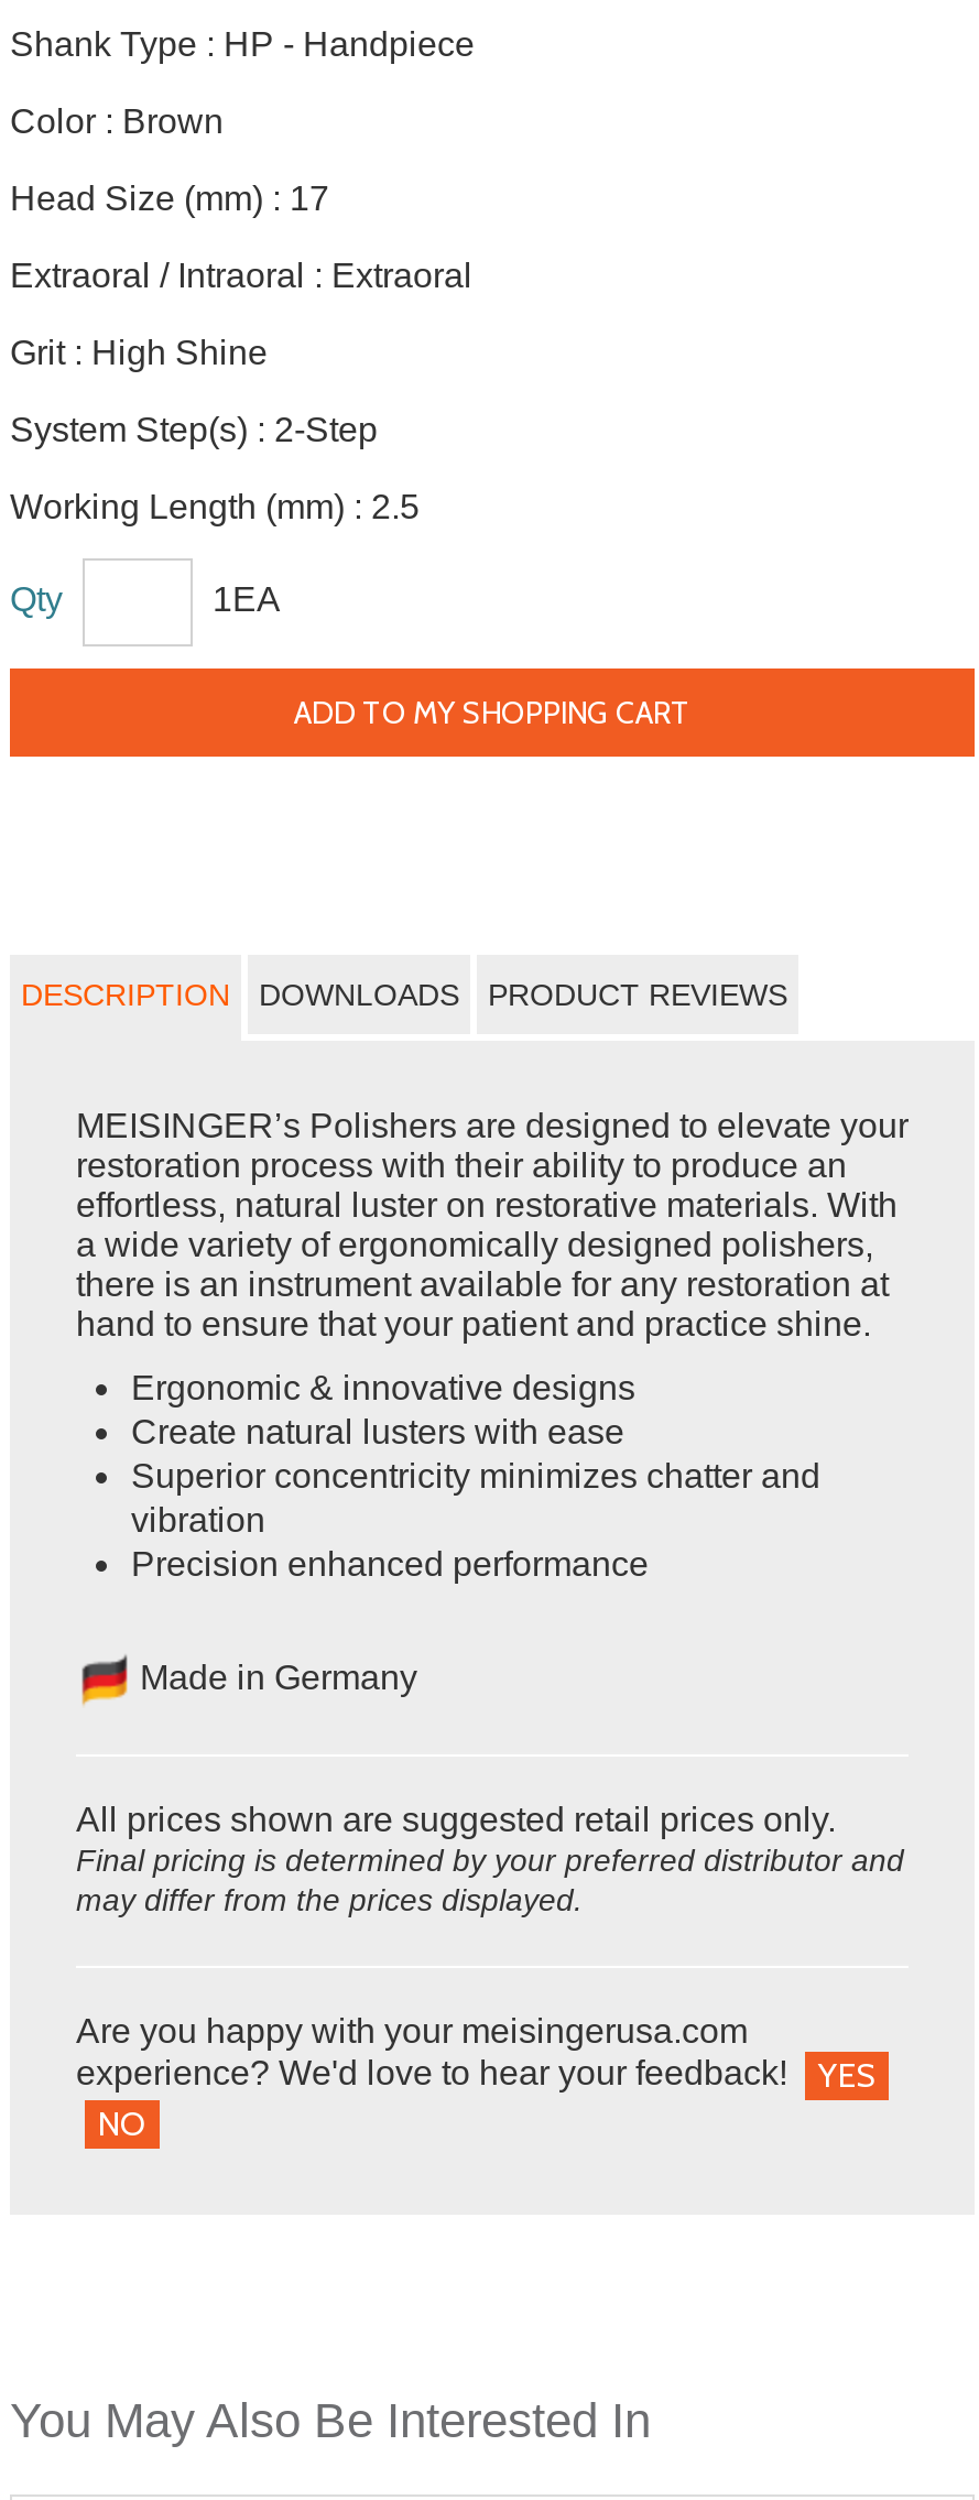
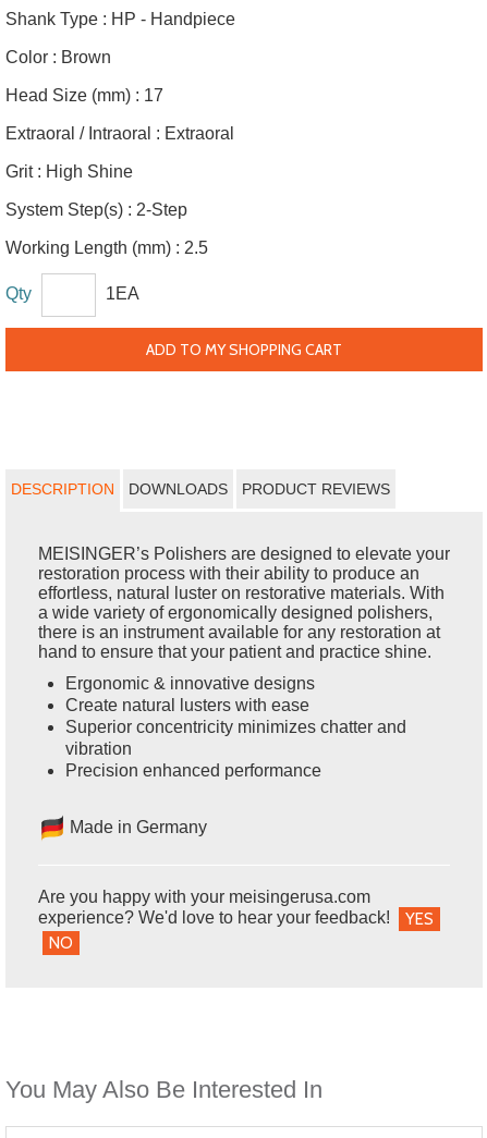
[76,1801,904,1917] All prices shown are suggested retail prices only. | Final pricing is determined by your preferred distributor and | may differ from the prices displayed. -> none

